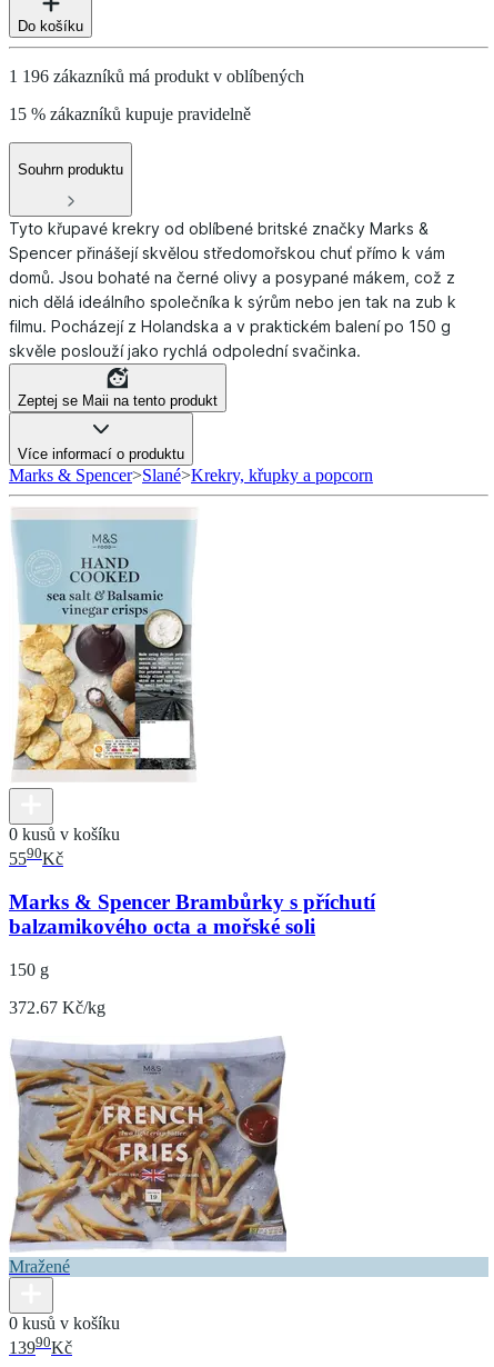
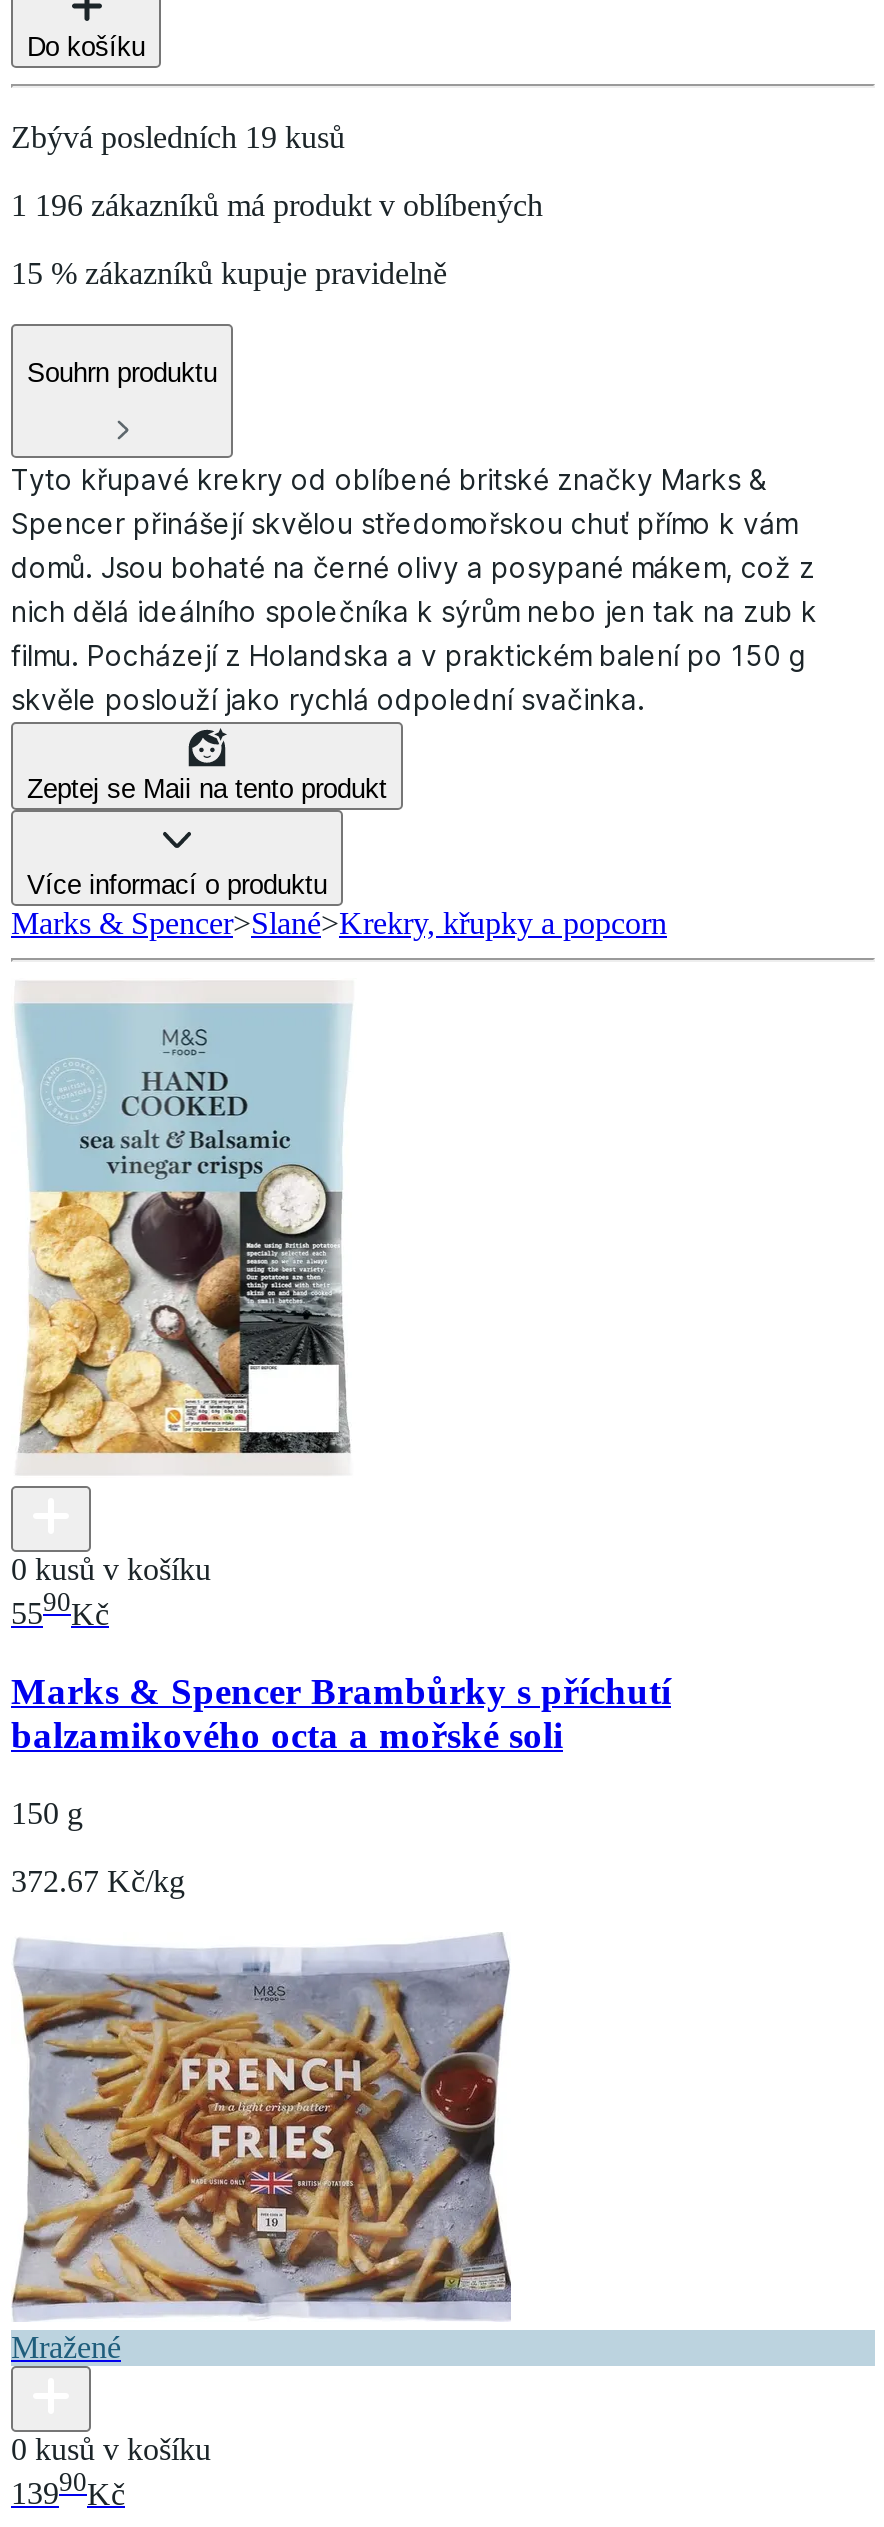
none -> [11,121,345,155] Zbývá posledních 19 kusů

